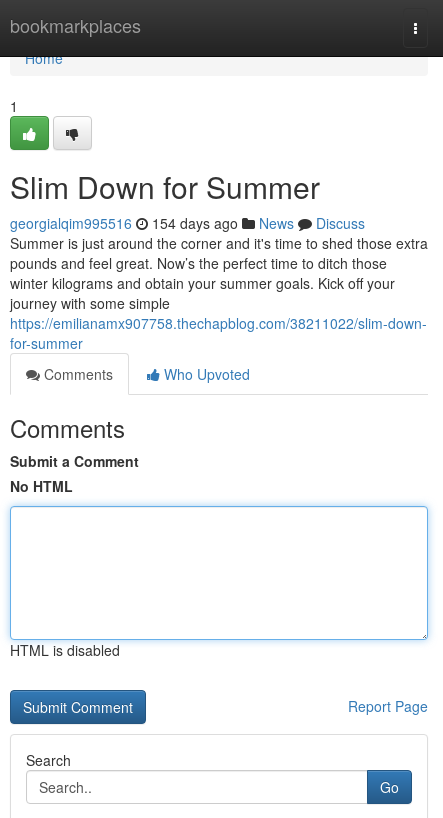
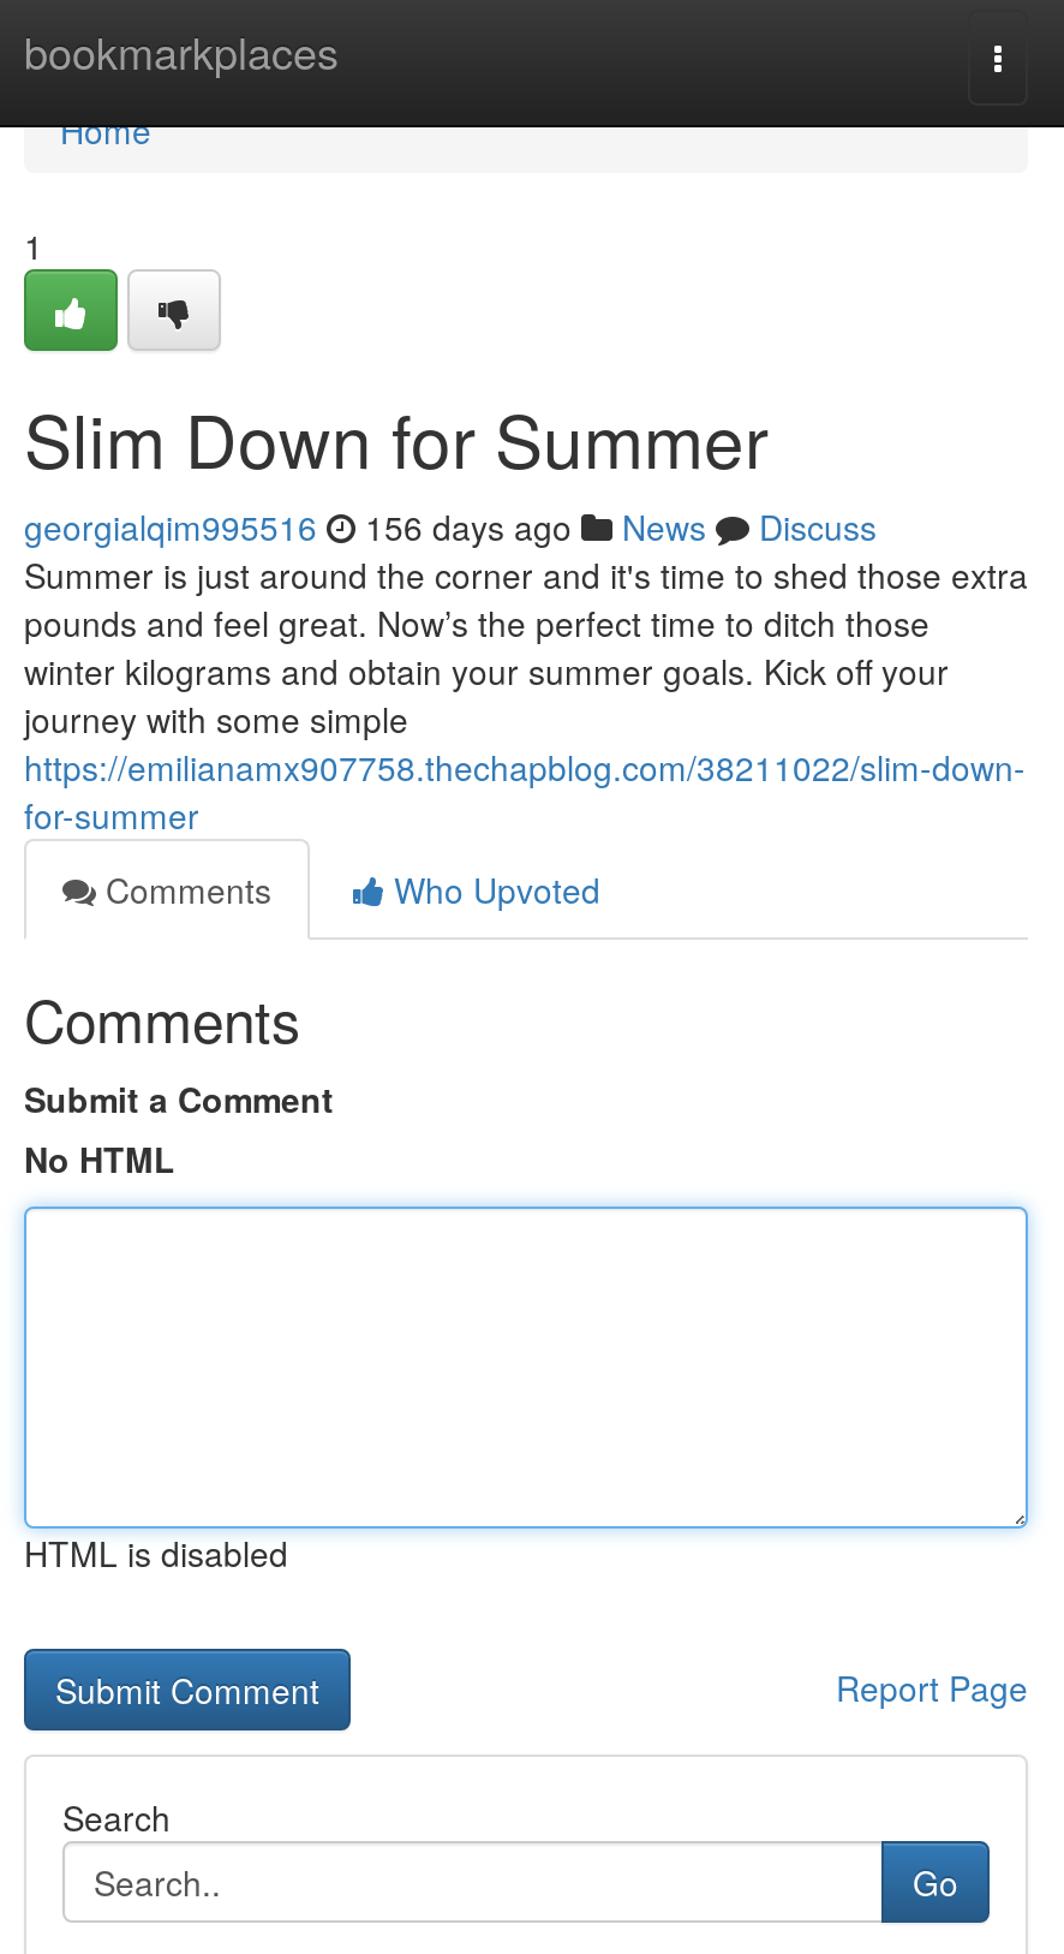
[10,213,365,233] georgialqim995516 154 days ago News Discuss -> [24,502,877,550] georgialqim995516 156 days ago News Discuss

